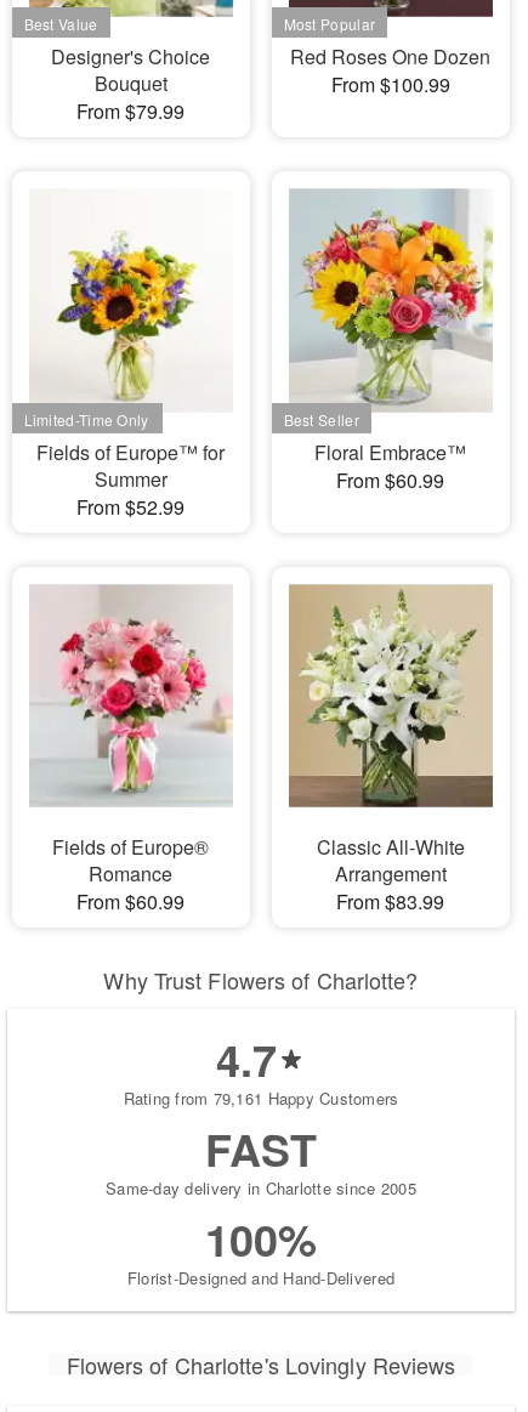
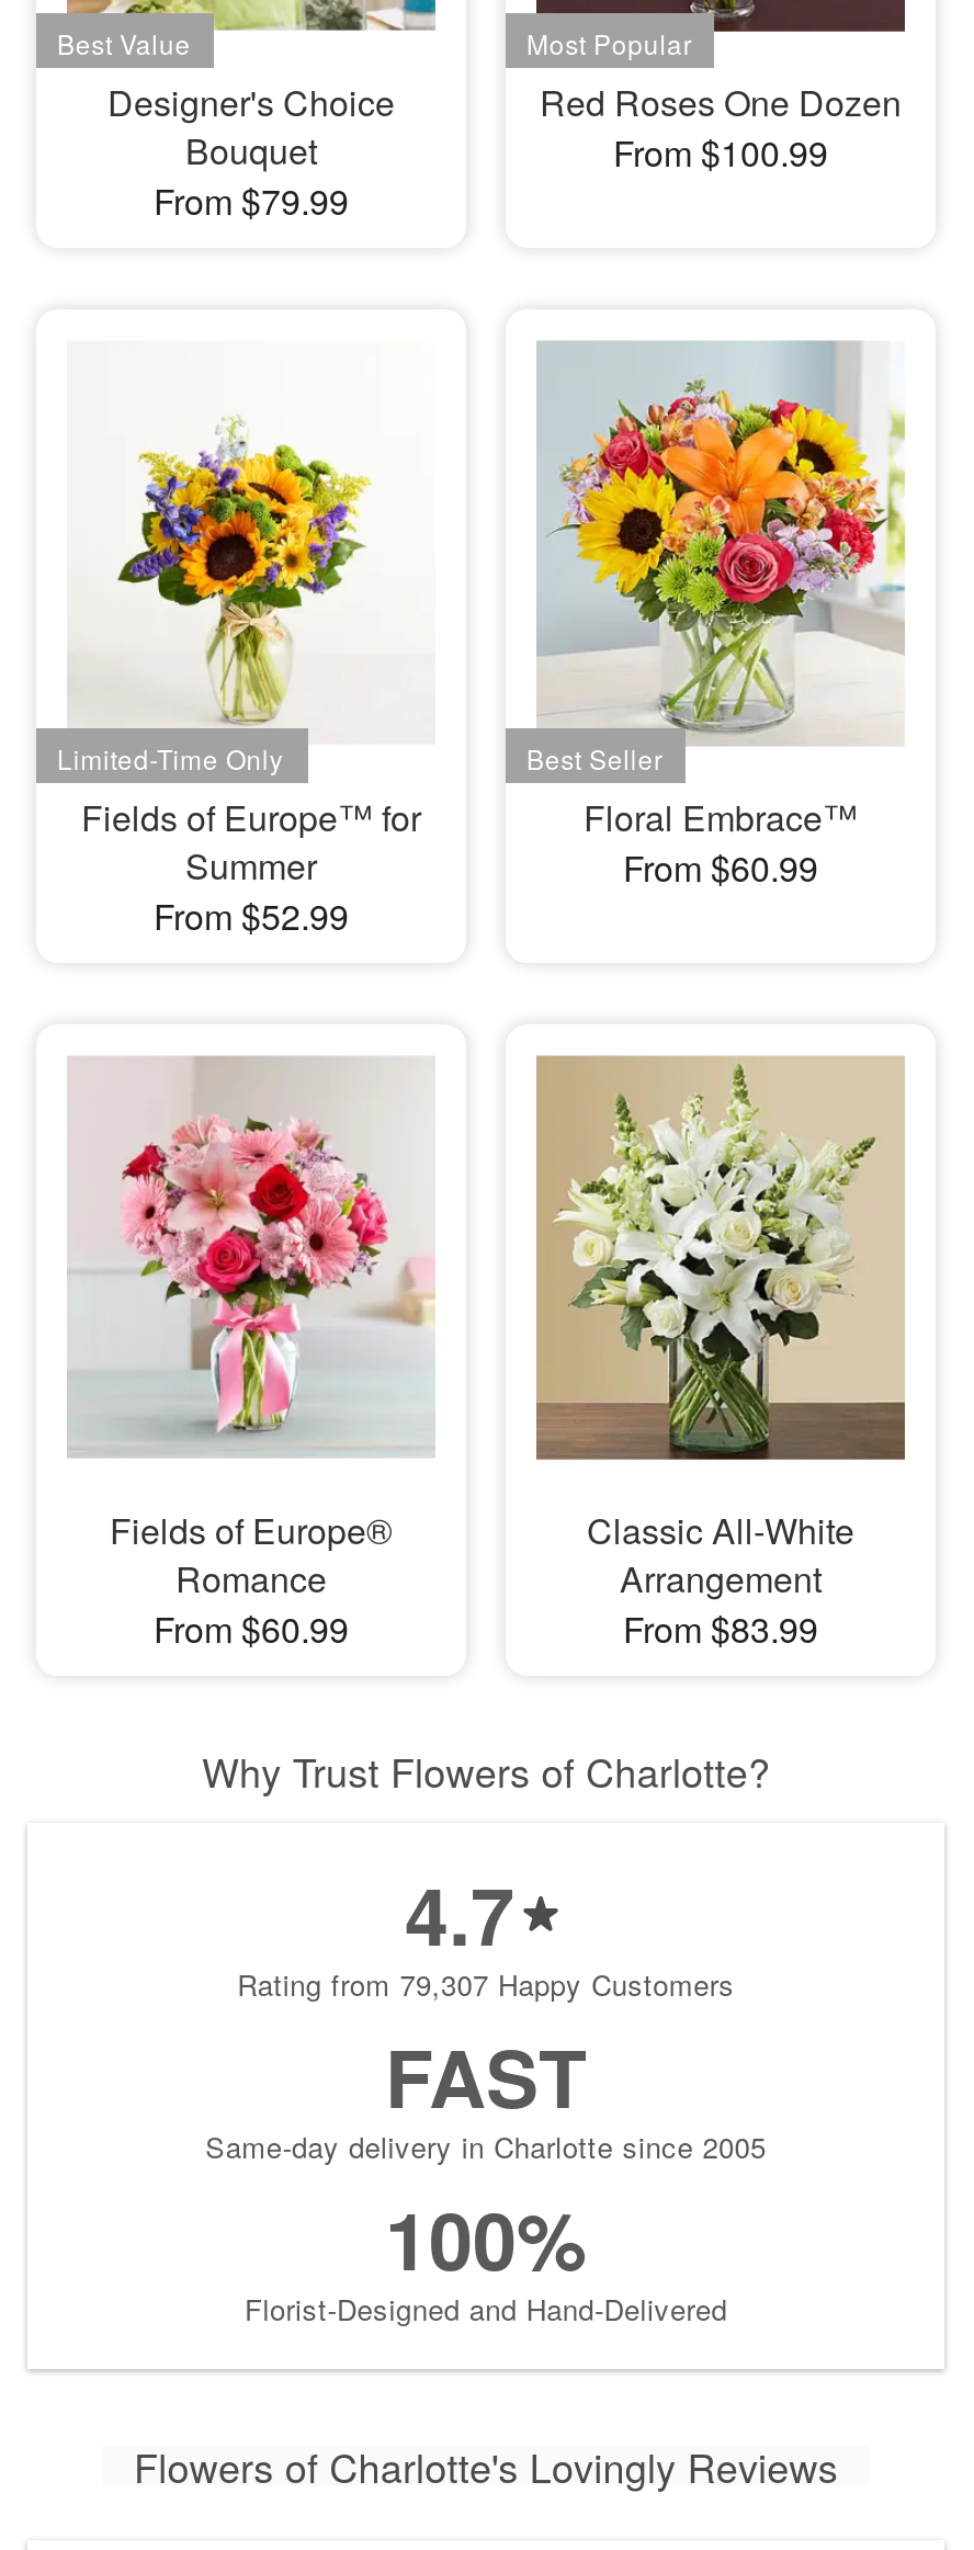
[123,1087,399,1110] Rating from 79,161 Happy Customers -> [237,1964,735,2005] Rating from 79,307 Happy Customers

